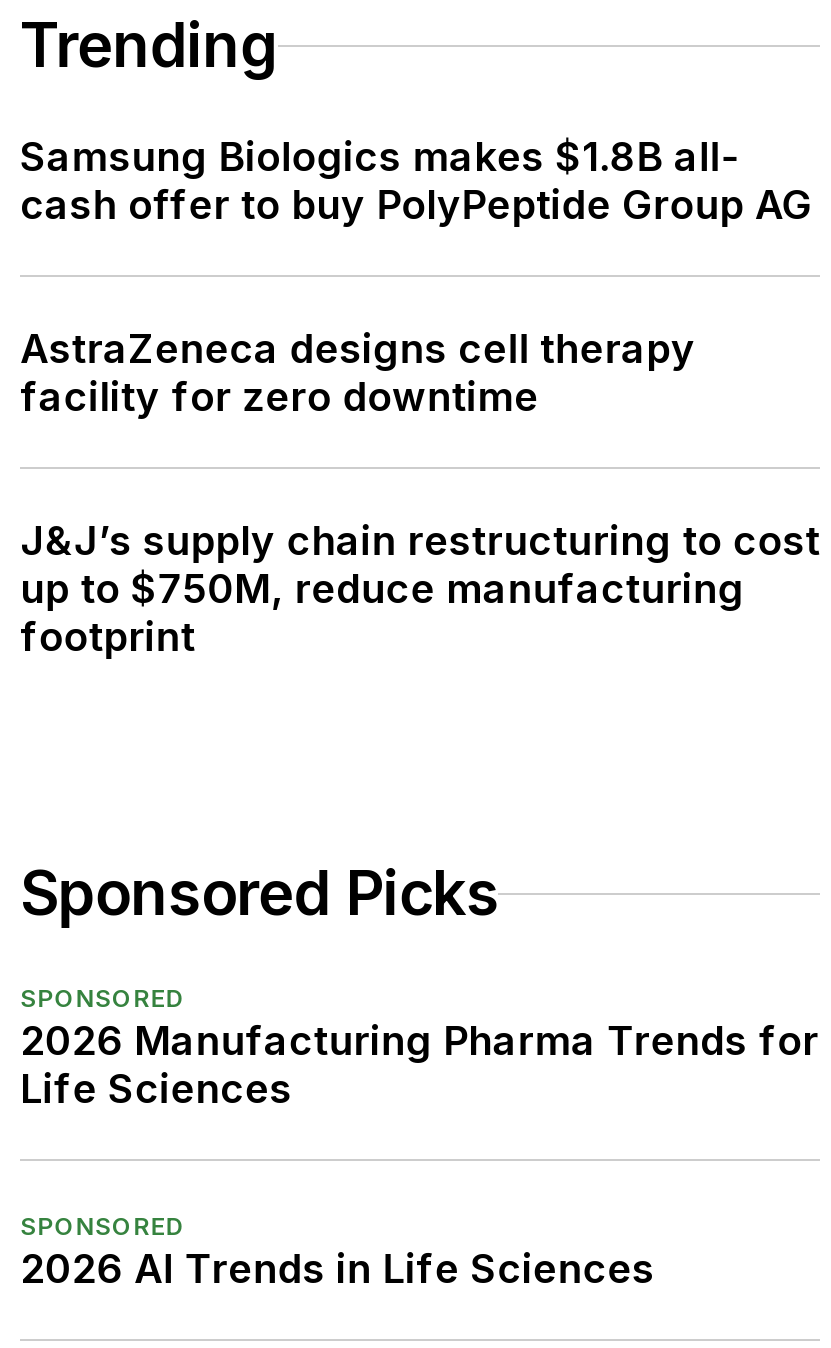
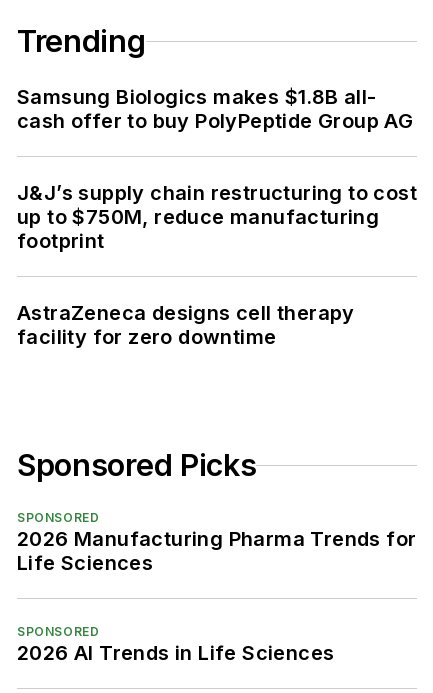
moved [20,325,696,421] -> [17,301,355,349]: AstraZeneca designs cell therapy | facility for zero downtime
moved [20,517,820,661] -> [17,181,417,253]: J&J’s supply chain restructuring to cost | up to $750M, reduce manufacturing | footprint

